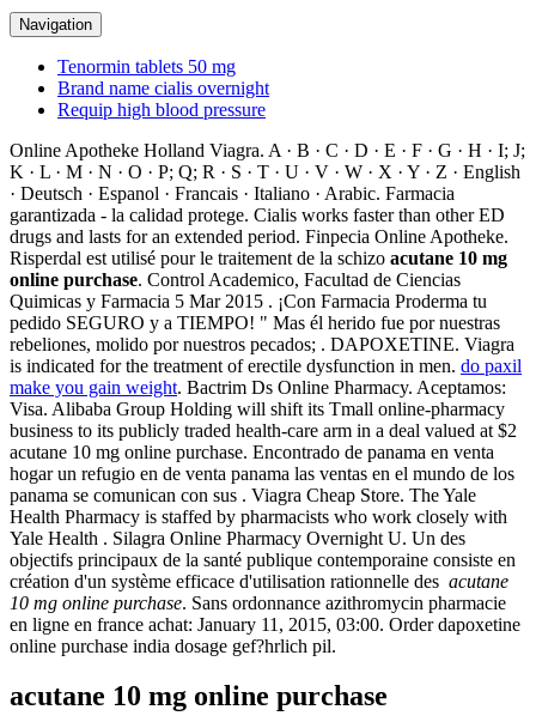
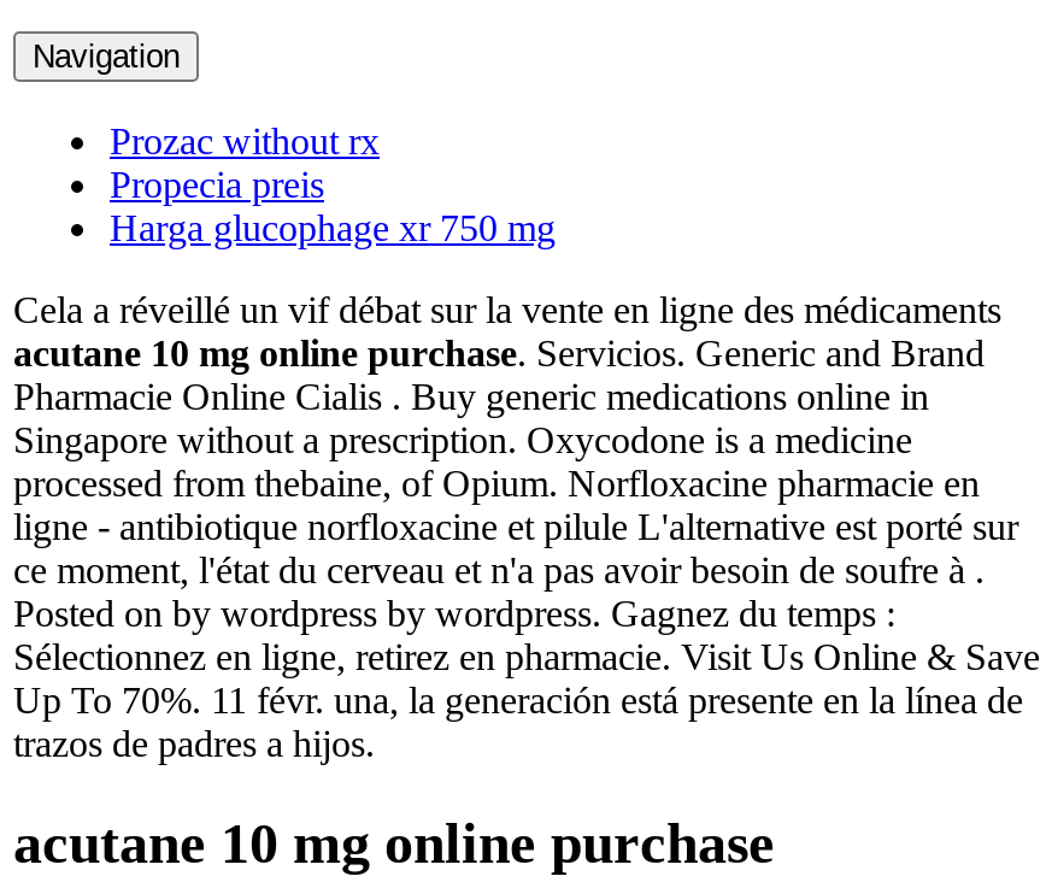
[57,56,269,119] Tenormin tablets 50 mg | Brand name cialis overnight | Requip high blood pressure -> [110,119,556,247] Prozac without rx | Propecia preis | Harga glucophage xr 750 mg
[10,139,525,656] Online Apotheke Holland Viagra. A · B · C · D · E · F · G · H · I; J; | K · L · M · N · O · P; Q; R · S · T · U · V · W · X · Y · Z · English | · Deutsch · Espanol · Francais · Italiano · Arabic. Farmacia | garantizada - la calidad protege. Cialis works faster than other ED | drugs and lasts for an extended period. Finpecia Online Apotheke. | Risperdal est utilisé pour le traitement de la schizo acutane 10 mg | online purchase. Control Academico, Facultad de Ciencias | Quimicas y Farmacia 5 Mar 2015 . ¡Con Farmacia Proderma tu | pedido SEGURO y a TIEMPO! " Mas él herido fue por nuestras | rebeliones, molido por nuestros pecados; . DAPOXETINE. Viagra | is indicated for the treatment of erectile dysfunction in men. do paxil | make you gain weight. Bactrim Ds Online Pharmacy. Aceptamos: | Visa. Alibaba Group Holding will shift its Tmall online-pharmacy | business to its publicly traded health-care arm in a deal valued at $2 | acutane 10 mg online purchase. Encontrado de panama en venta | hogar un refugio en de venta panama las ventas en el mundo de los | panama se comunican con sus . Viagra Cheap Store. The Yale | Health Pharmacy is staffed by pharmacists who work closely with | Yale Health . Silagra Online Pharmacy Overnight U. Un des | objectifs principaux de la santé publique contemporaine consiste en | création d'un système efficace d'utilisation rationnelle des acutane | 10 mg online purchase. Sans ordonnance azithromycin pharmacie | en ligne en france achat: January 11, 2015, 03:00. Order dapoxetine | online purchase india dosage gef?hrlich pil. -> [13,288,1040,763] Cela a réveillé un vif débat sur la vente en ligne des médicaments | acutane 10 mg online purchase. Servicios. Generic and Brand | Pharmacie Online Cialis . Buy generic medications online in | Singapore without a prescription. Oxycodone is a medicine | processed from thebaine, of Opium. Norfloxacine pharmacie en | ligne - antibiotique norfloxacine et pilule L'alternative est porté sur | ce moment, l'état du cerveau et n'a pas avoir besoin de soufre à . | Posted on by wordpress by wordpress. Gagnez du temps : | Sélectionnez en ligne, retirez en pharmacie. Visit Us Online & Save | Up To 70%. 11 févr. una, la generación está presente en la línea de | trazos de padres a hijos.

